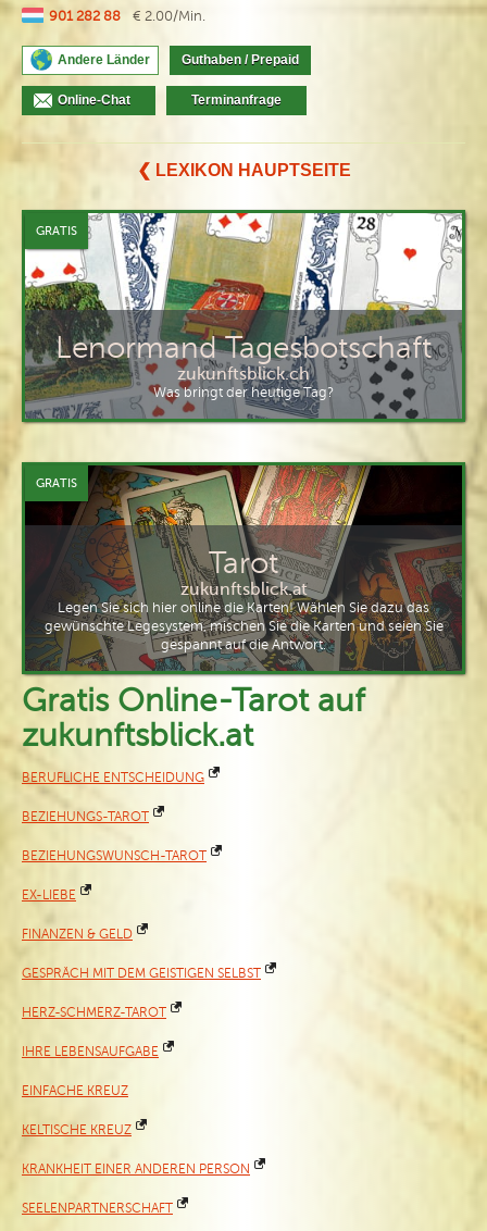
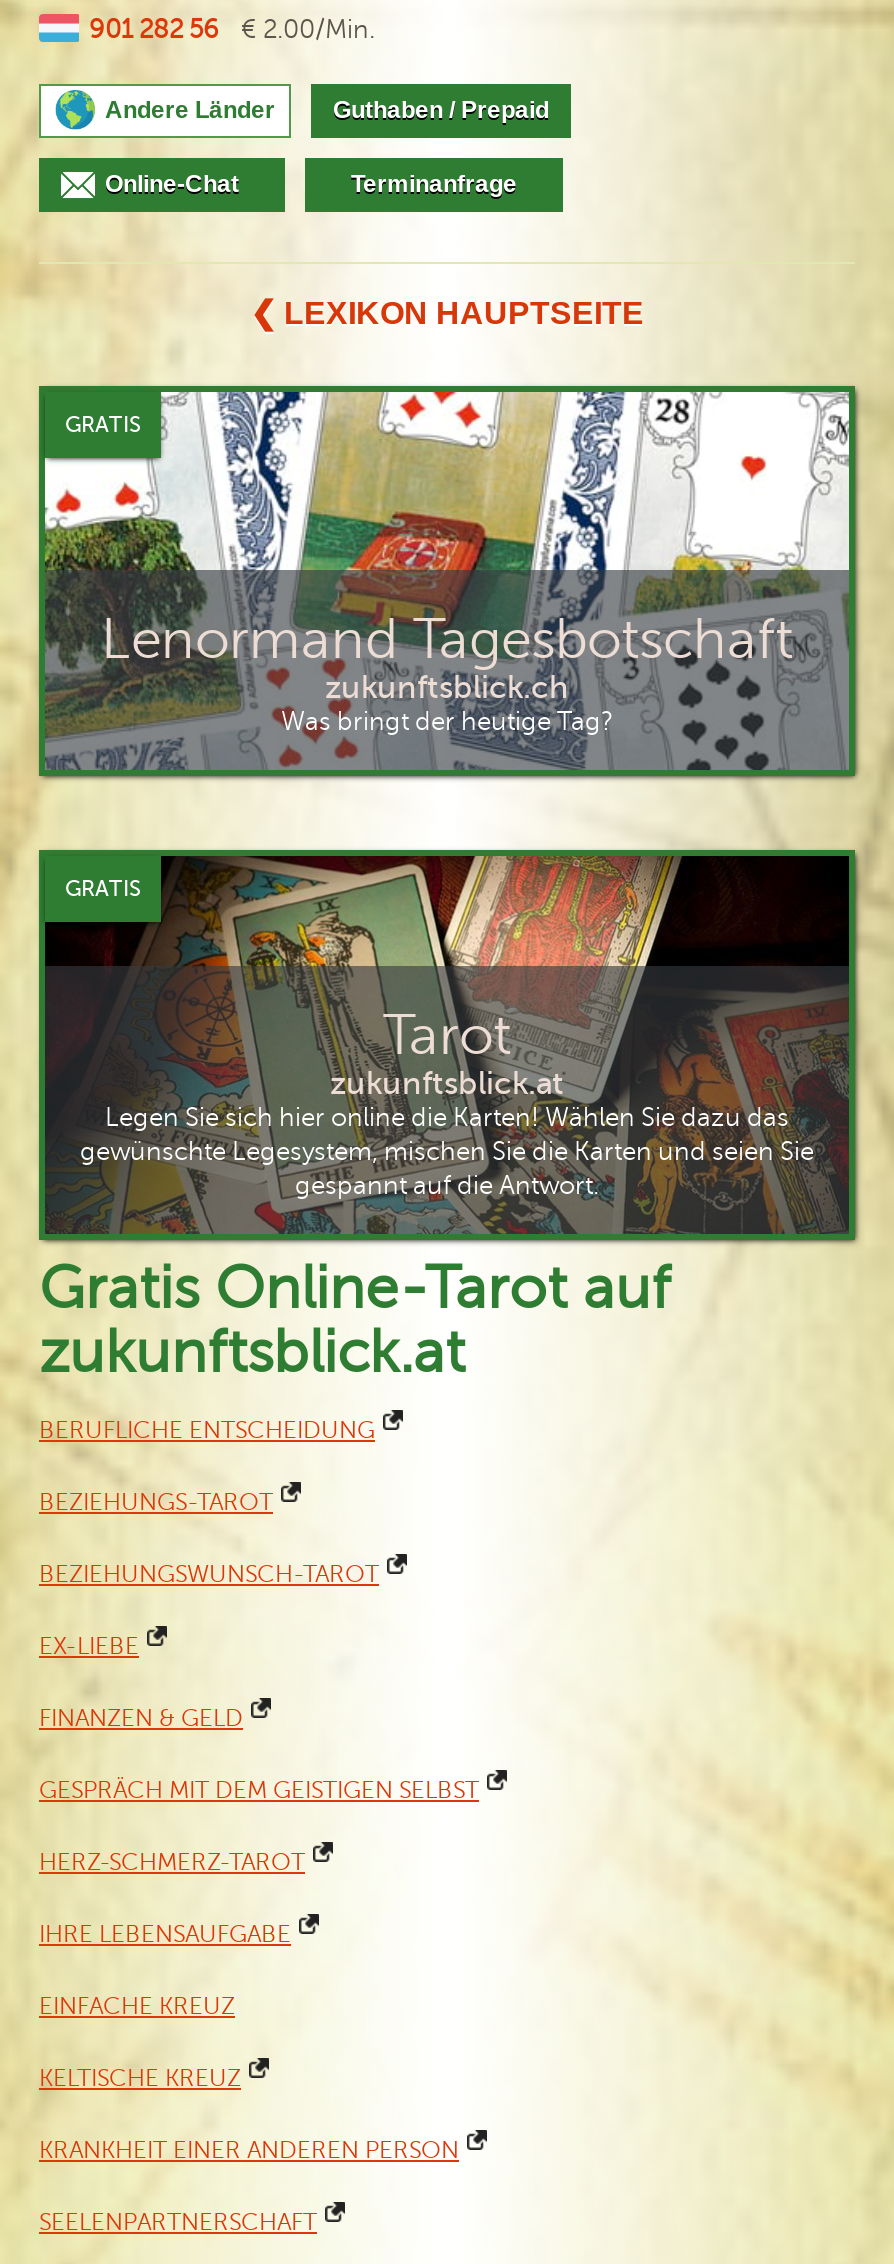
[49,9,205,24] 901 282 88 € 2.00/Min. -> [89,16,375,44] 901 282 56 € 2.00/Min.

